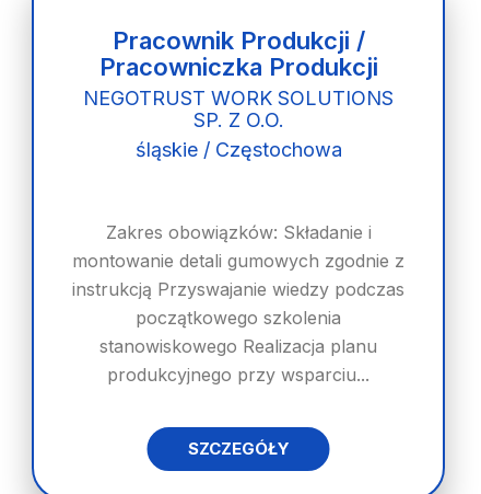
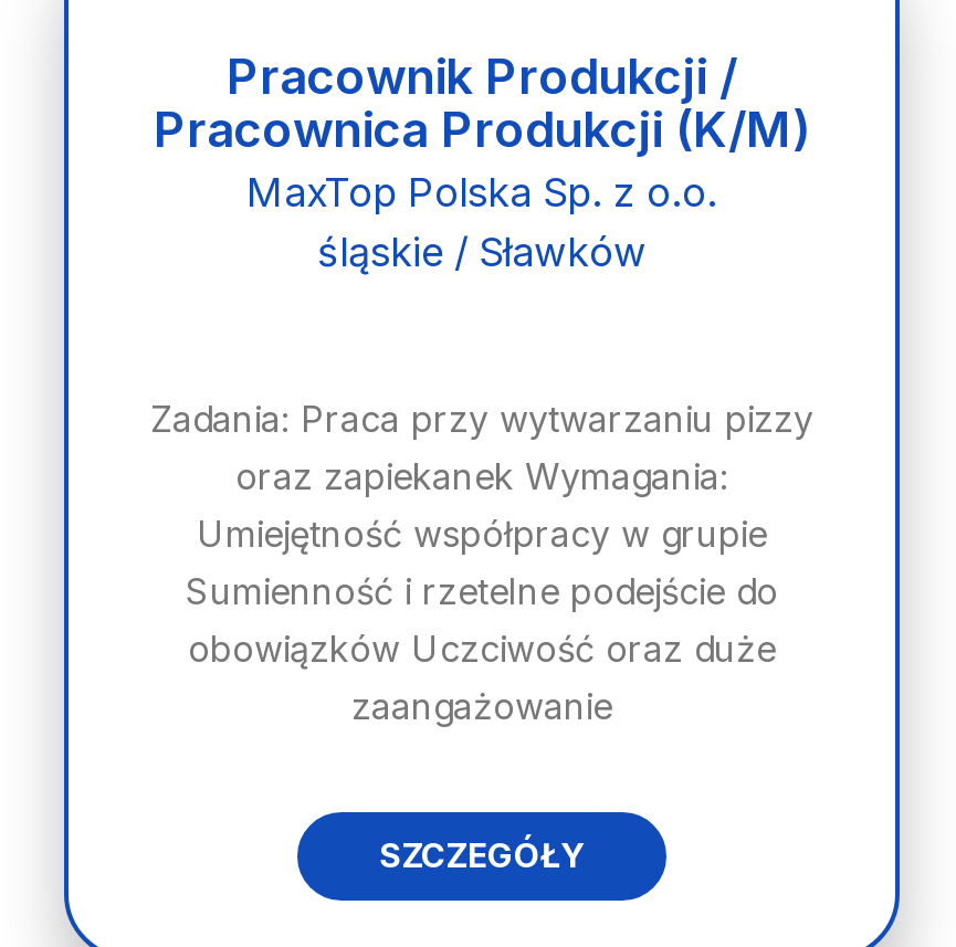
[83,53,394,161] Pracowniczka Produkcji | NEGOTRUST WORK SOLUTIONS | SP. Z O.O. | śląskie / Częstochowa -> [154,101,810,275] Pracownica Produkcji (K/M) | MaxTop Polska Sp. z o.o. | śląskie / Sławków
[72,221,404,386] Zakres obowiązków: Składanie i | montowanie detali gumowych zgodnie z | instrukcją Przyswajanie wiedzy podczas | początkowego szkolenia | stanowiskowego Realizacja planu | produkcyjnego przy wsparciu... -> [150,397,813,728] Zadania: Praca przy wytwarzaniu pizzy | oraz zapiekanek Wymagania: | Umiejętność współpracy w grupie | Sumienność i rzetelne podejście do | obowiązków Uczciwość oraz duże | zaangażowanie

